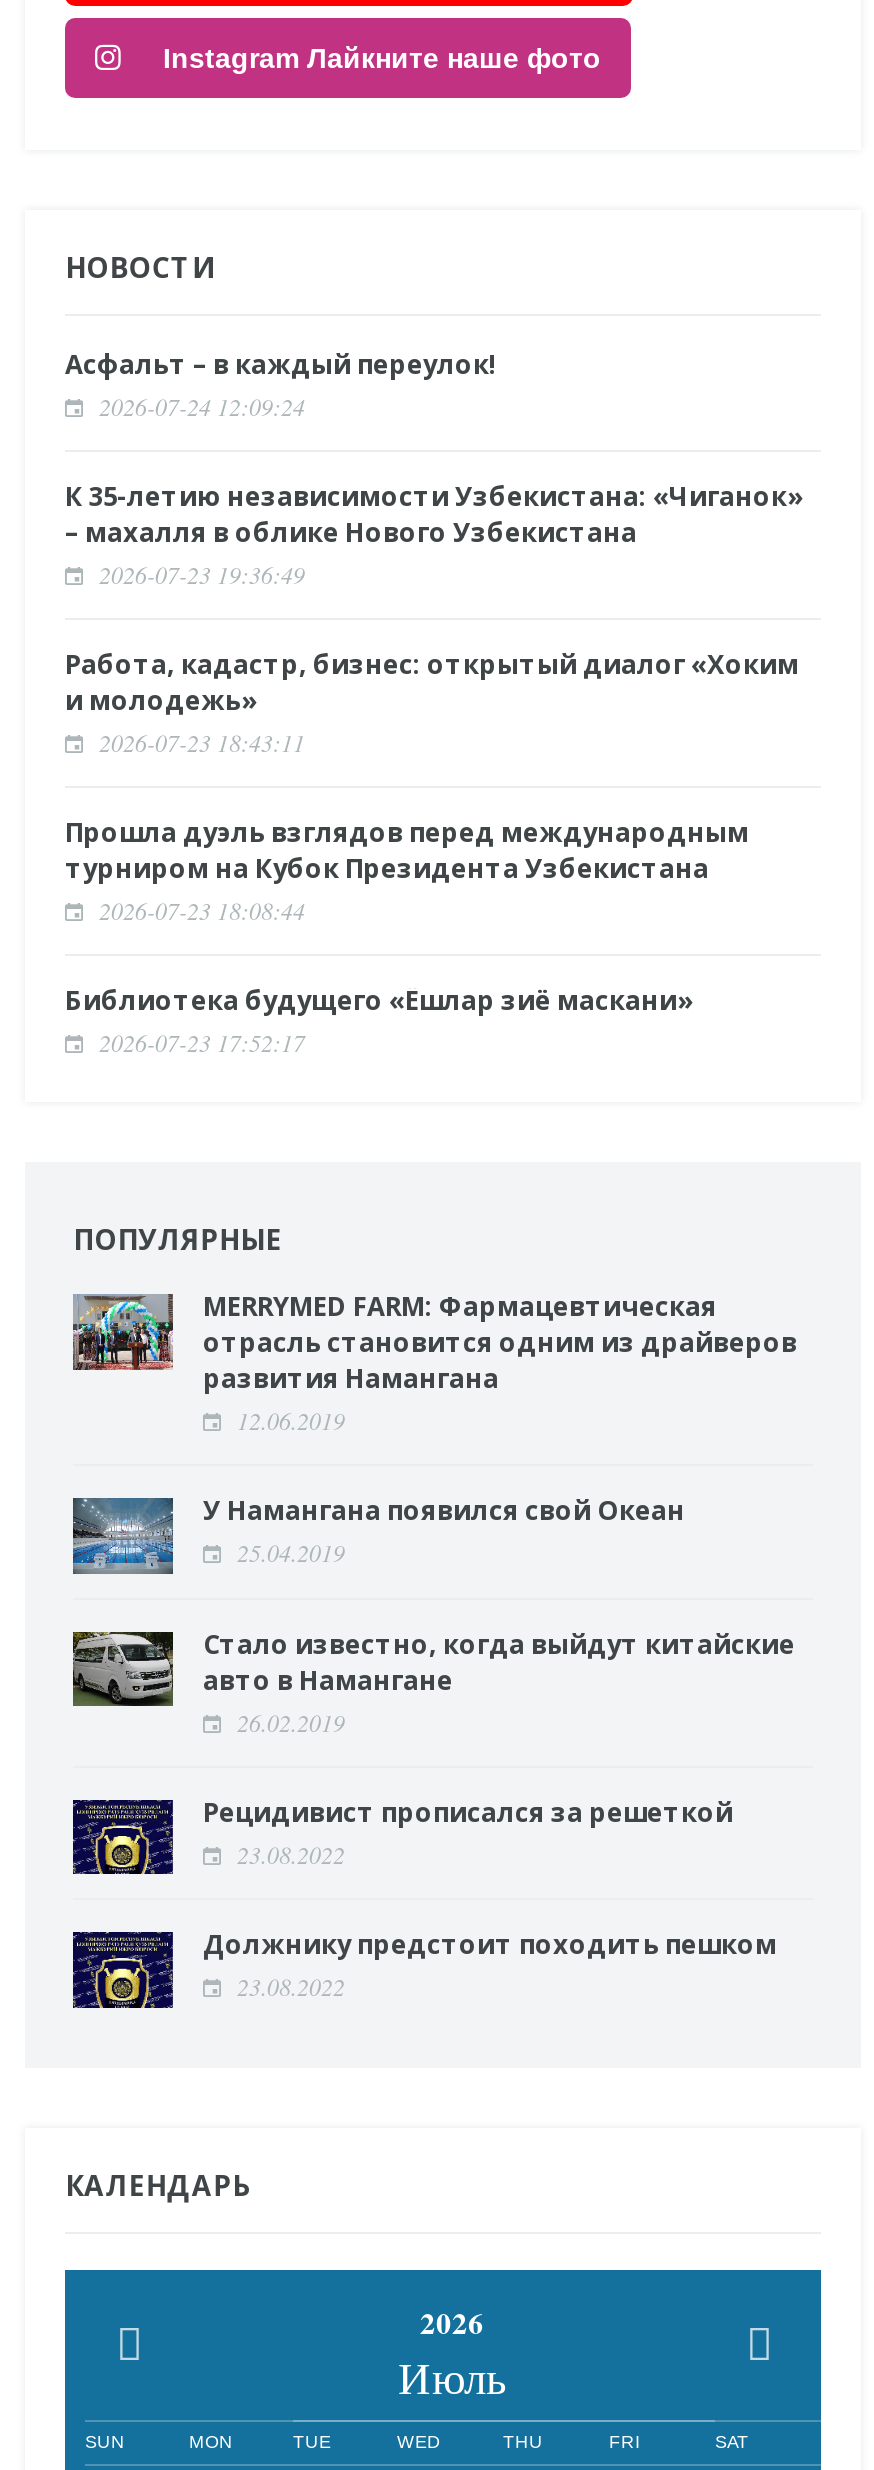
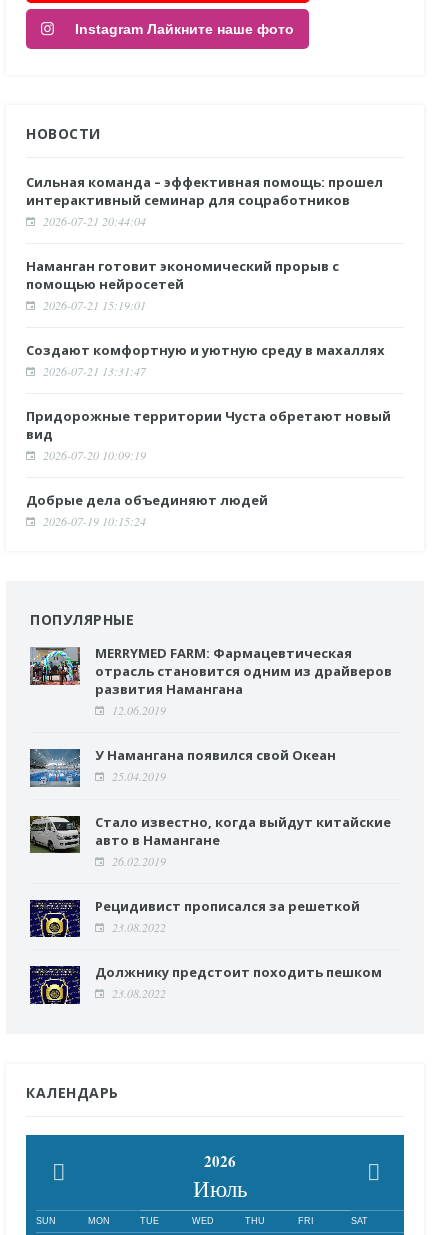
[65,346,497,422] Асфальт – в каждый переулок! | 2026-07-24 12:09:24 -> [26,173,383,229] Сильная команда – эффективная помощь: прошел | интерактивный семинар для соцработников | 2026-07-21 20:44:04
[65,478,803,590] К 35-летию независимости Узбекистана: «Чиганок» | – махалля в облике Нового Узбекистана | 2026-07-23 19:36:49 -> [26,257,339,313] Наманган готовит экономический прорыв с | помощью нейросетей | 2026-07-21 15:19:01
[65,646,799,758] Работа, кадастр, бизнес: открытый диалог «Хоким | и молодежь» | 2026-07-23 18:43:11 -> [26,341,385,379] Создают комфортную и уютную среду в махаллях | 2026-07-21 13:31:47
[65,814,749,926] Прошла дуэль взглядов перед международным | турниром на Кубок Президента Узбекистана | 2026-07-23 18:08:44 -> [26,407,391,463] Придорожные территории Чуста обретают новый | вид | 2026-07-20 10:09:19
[65,982,693,1058] Библиотека будущего «Ёшлар зиё маскани» | 2026-07-23 17:52:17 -> [26,491,268,529] Добрые дела объединяют людей | 2026-07-19 10:15:24

